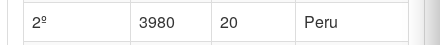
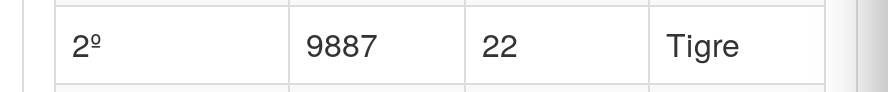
[139,10,338,33] 3980 | 20 | Peru -> [306,22,740,68] 9887 | 22 | Tigre

